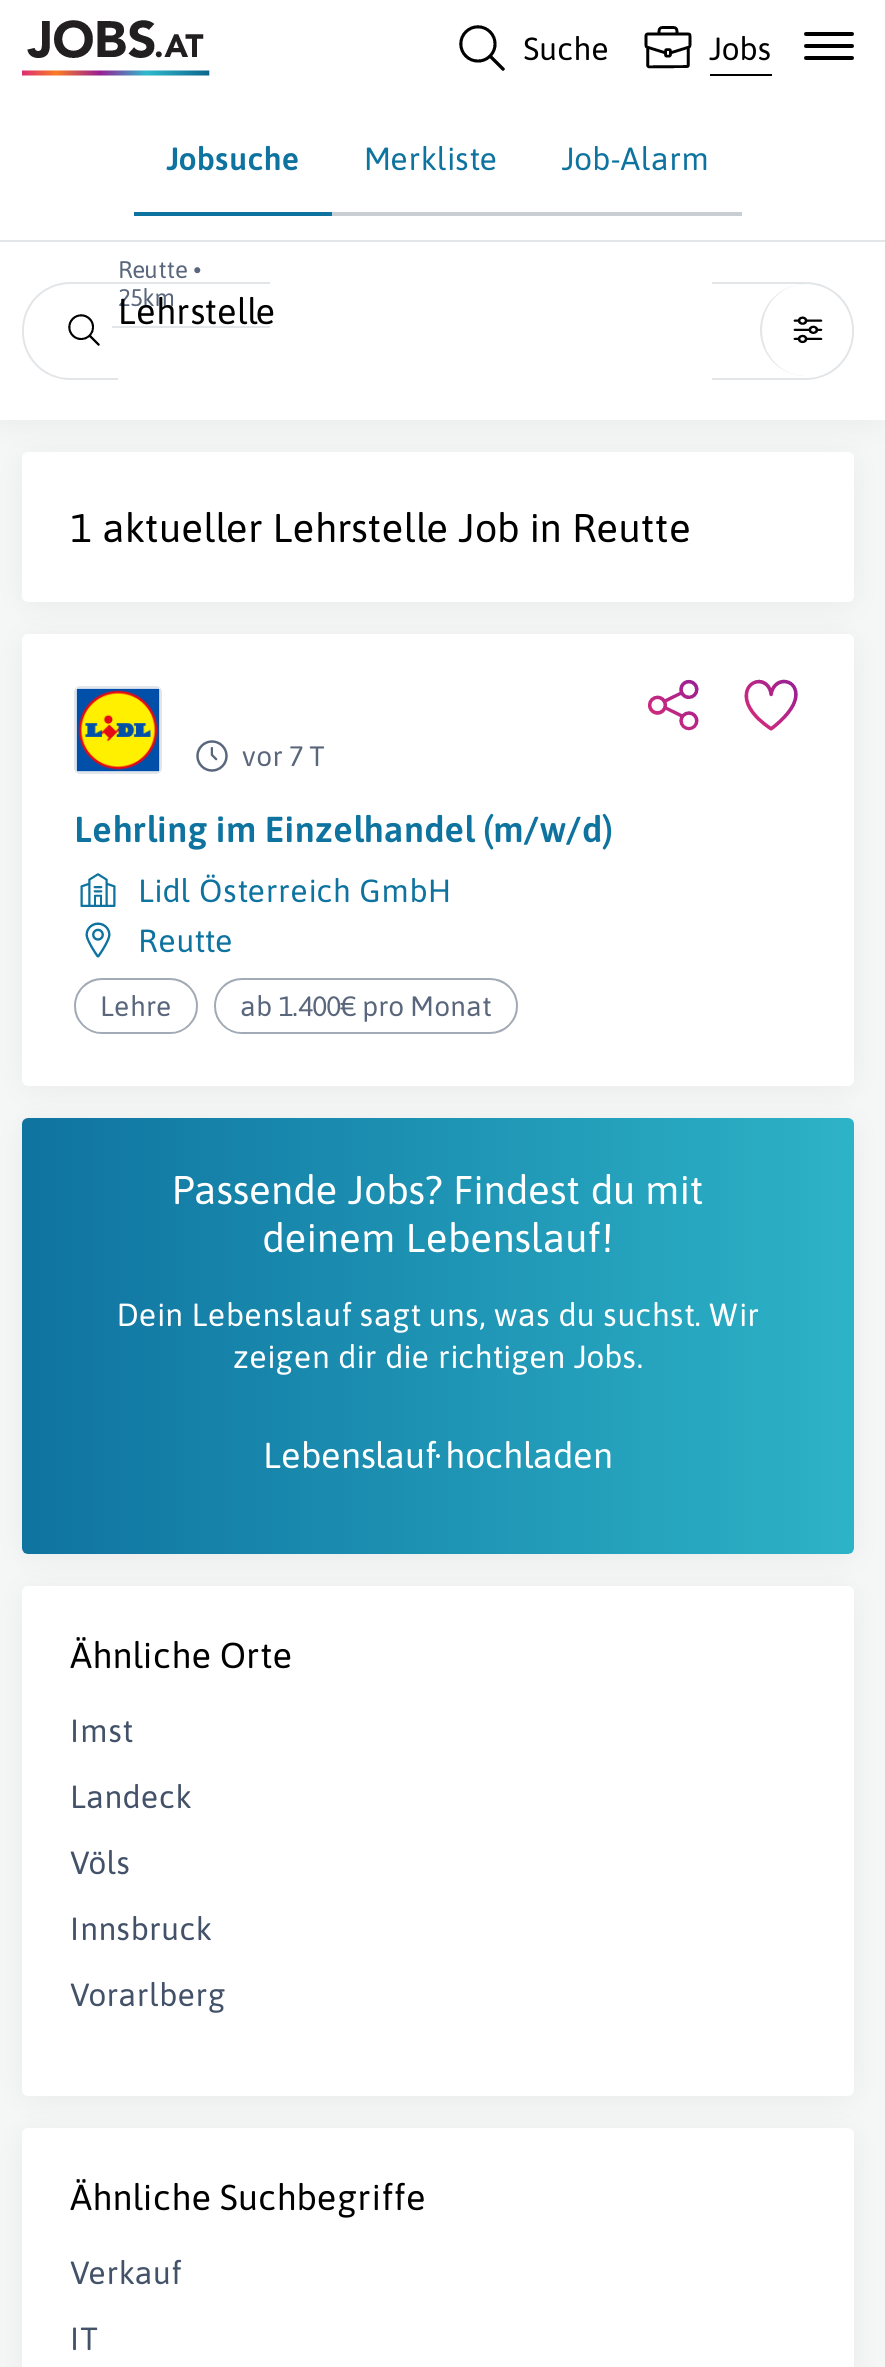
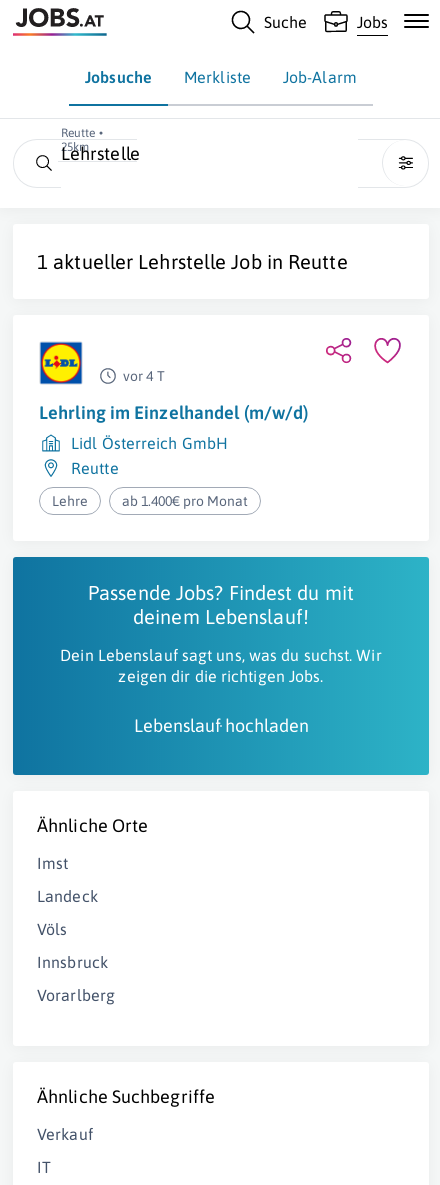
[242,740,325,772] vor 7 T -> [123,368,165,384] vor 4 T

